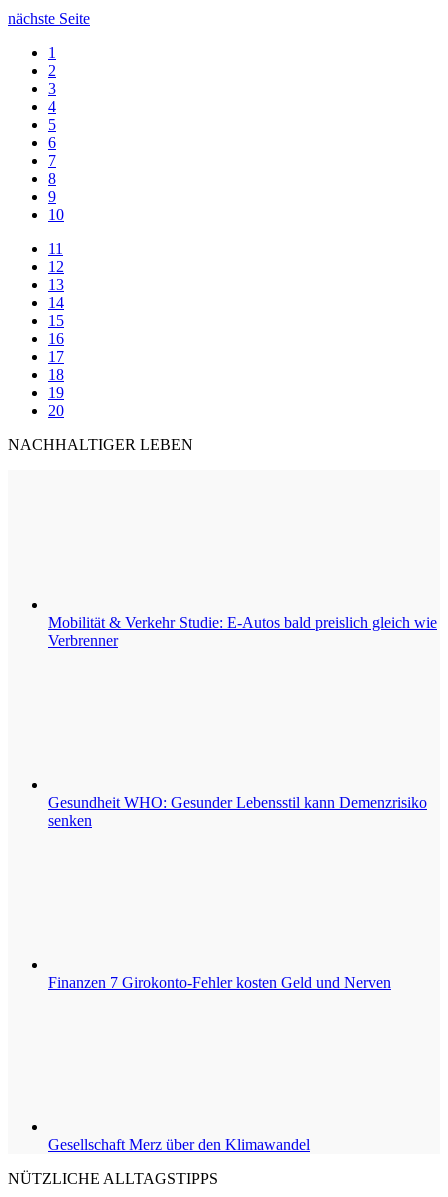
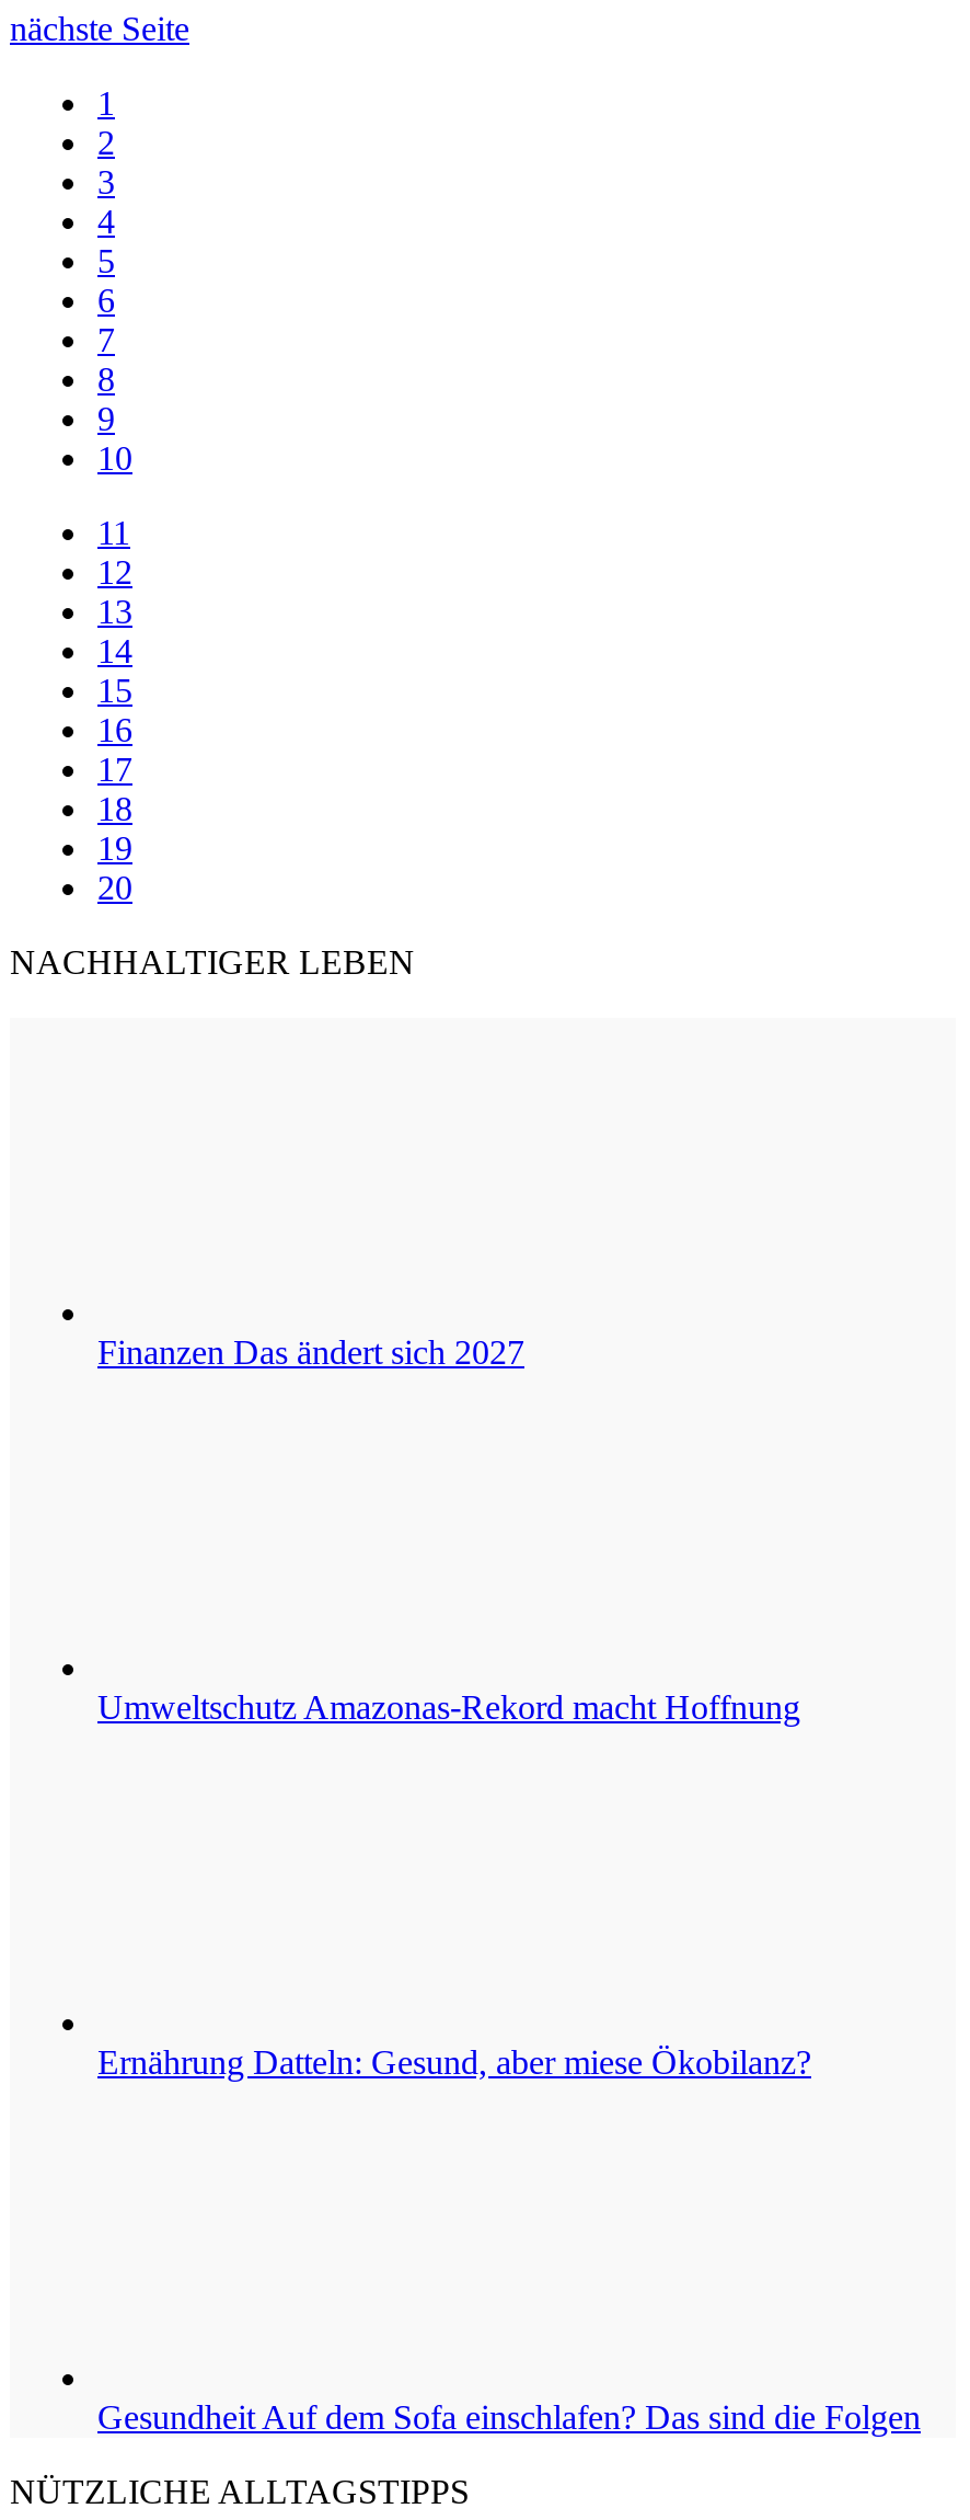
[48,614,437,649] Mobilität & Verkehr Studie: E-Autos bald preislich gleich wie | Verbrenner -> [97,1333,524,1371] Finanzen Das ändert sich 2027
[48,794,427,829] Gesundheit WHO: Gesunder Lebensstil kann Demenzrisiko | senken -> [97,1688,800,1726] Umweltschutz Amazonas-Rekord macht Hoffnung
[48,974,391,991] Finanzen 7 Girokonto-Fehler kosten Geld und Nerven -> [97,2043,811,2081] Ernährung Datteln: Gesund, aber miese Ökobilanz?
[48,1136,310,1153] Gesellschaft Merz über den Klimawandel -> [97,2398,921,2436] Gesundheit Auf dem Sofa einschlafen? Das sind die Folgen

